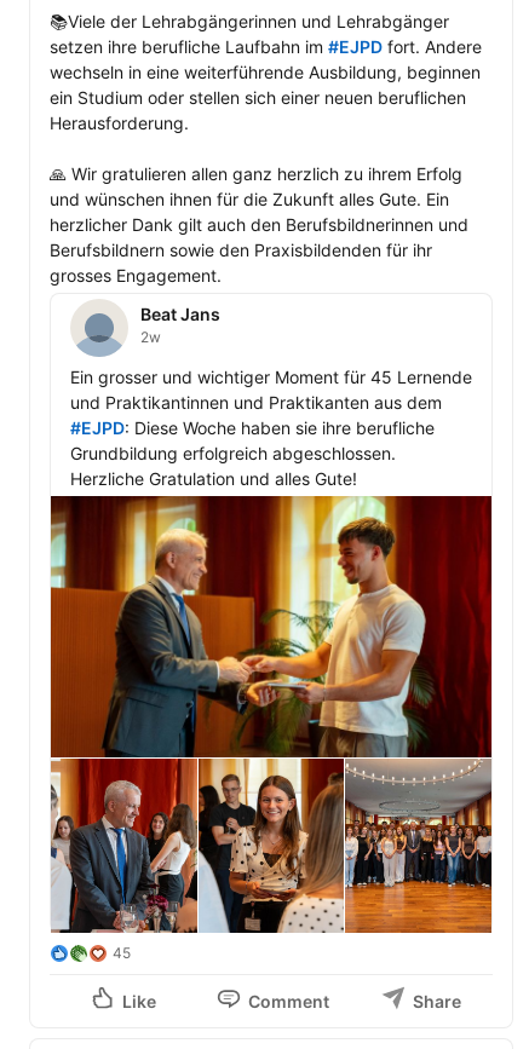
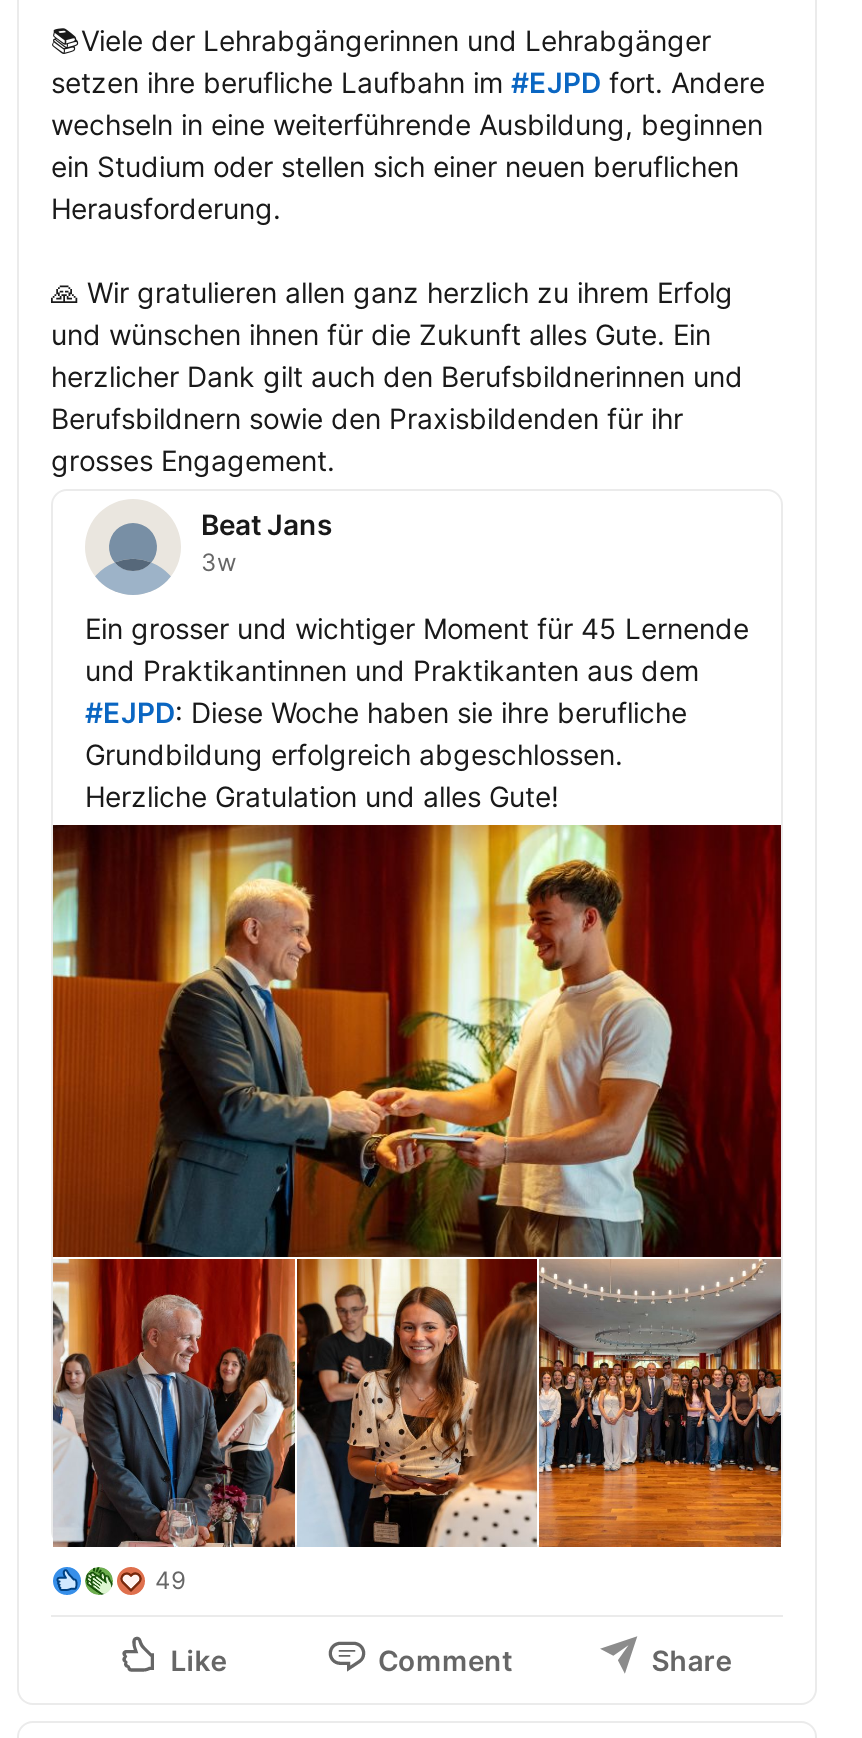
[140,328,161,346] 2w -> [201,547,237,577] 3w
[113,944,131,962] 45 -> [155,1565,185,1595] 49

